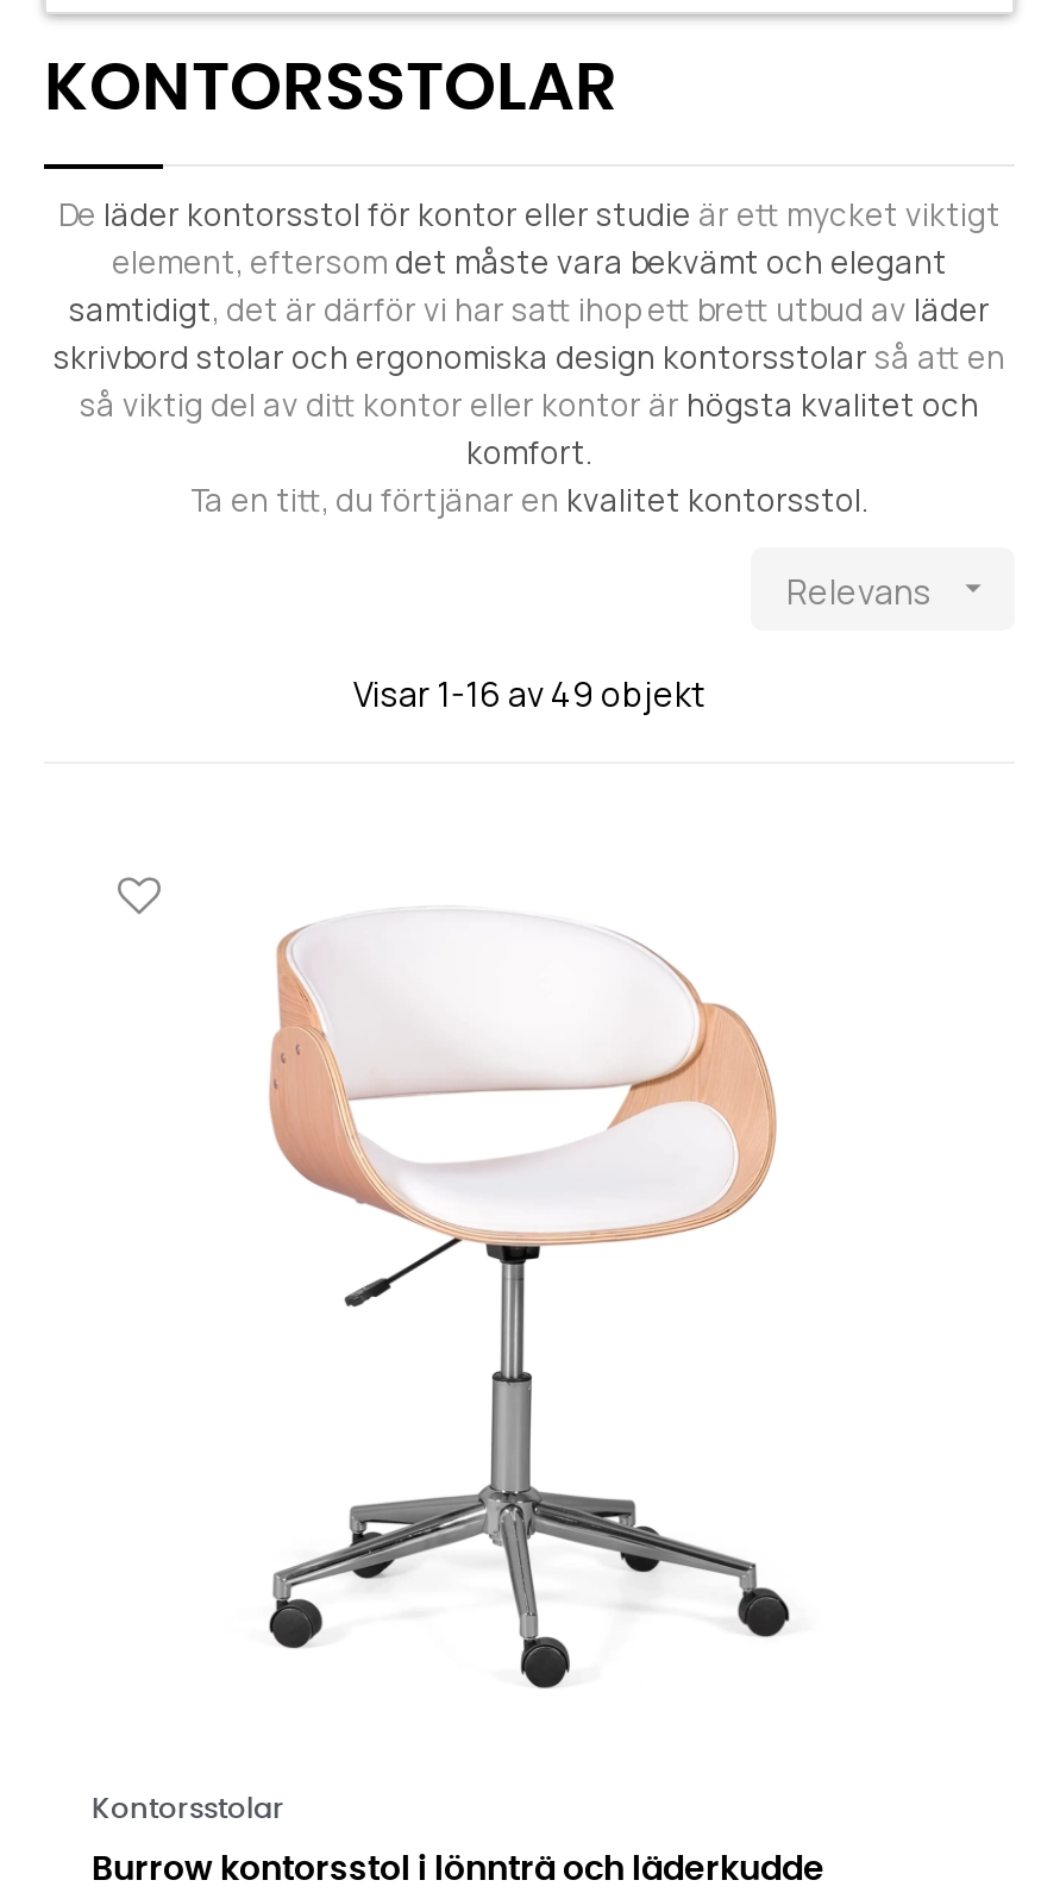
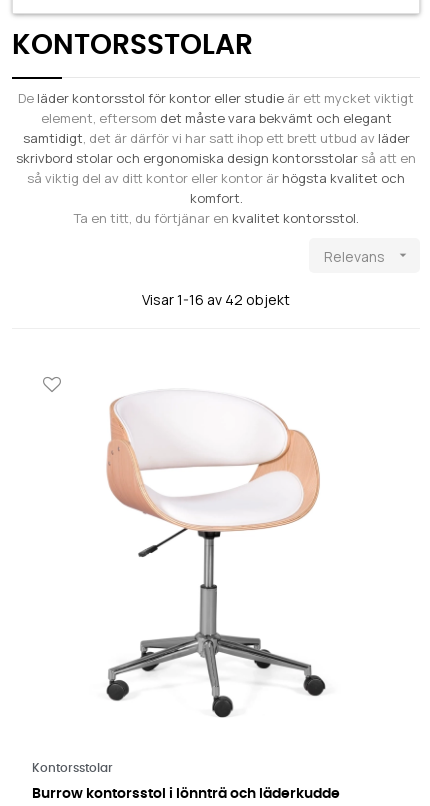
[353,672,706,717] Visar 1-16 av 49 objekt -> [142,290,290,309] Visar 1-16 av 42 objekt

